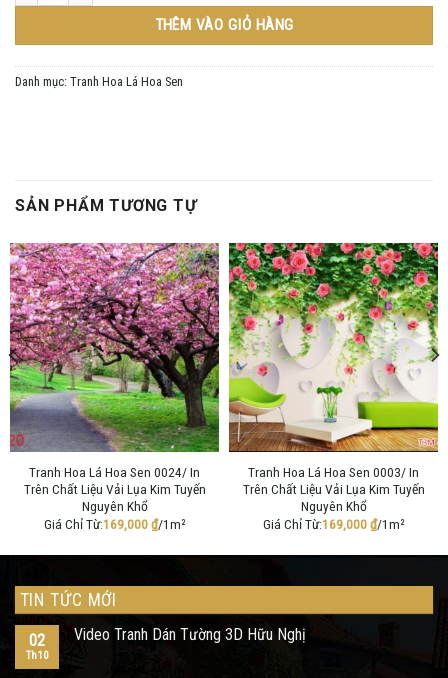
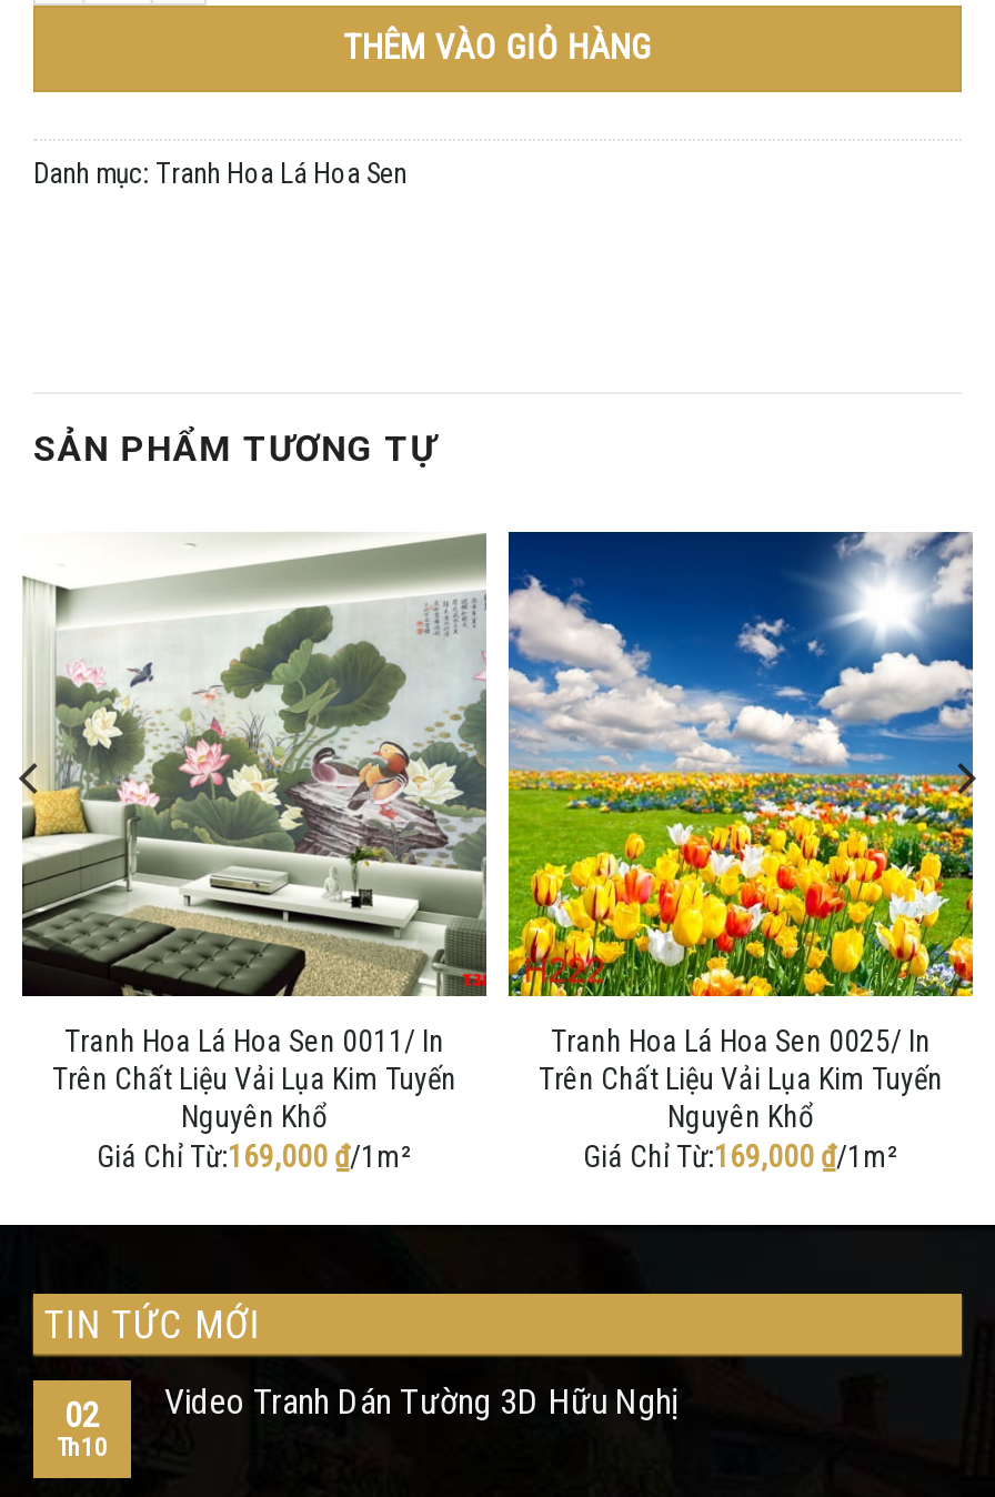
[9,242,220,480] [image] | Tranh Hoa Lá Hoa Sen 0024/ In -> [20,531,489,1057] [image] | Tranh Hoa Lá Hoa Sen 0011/ In
[228,242,439,480] [image] | Tranh Hoa Lá Hoa Sen 0003/ In -> [506,529,975,1057] [image] | Tranh Hoa Lá Hoa Sen 0025/ In

